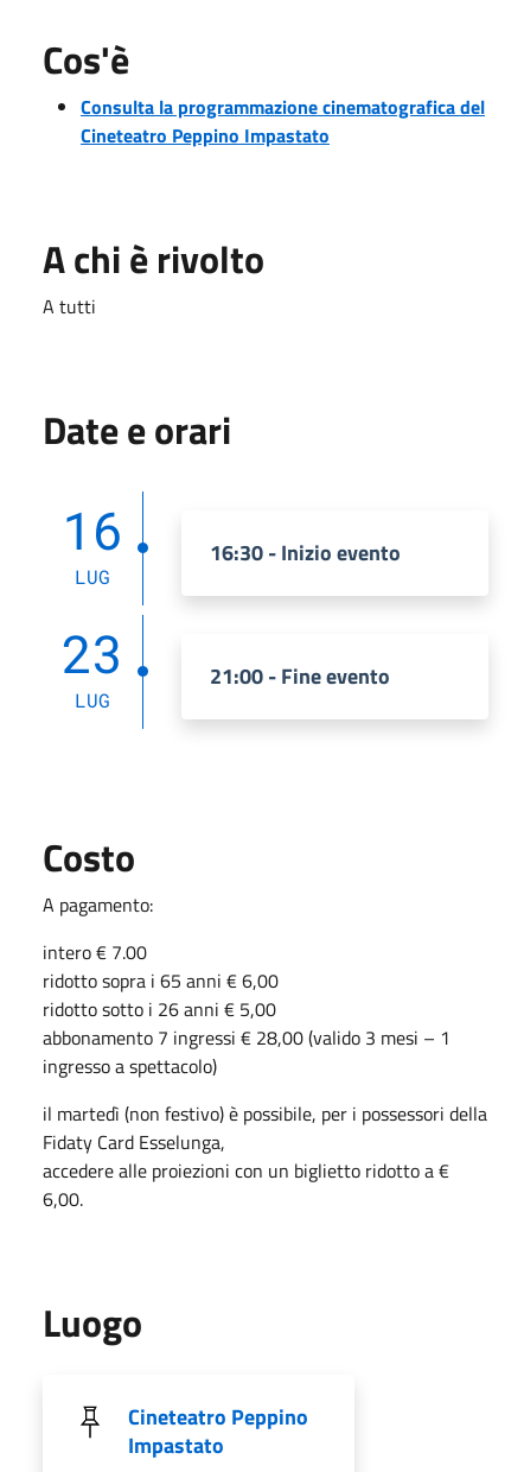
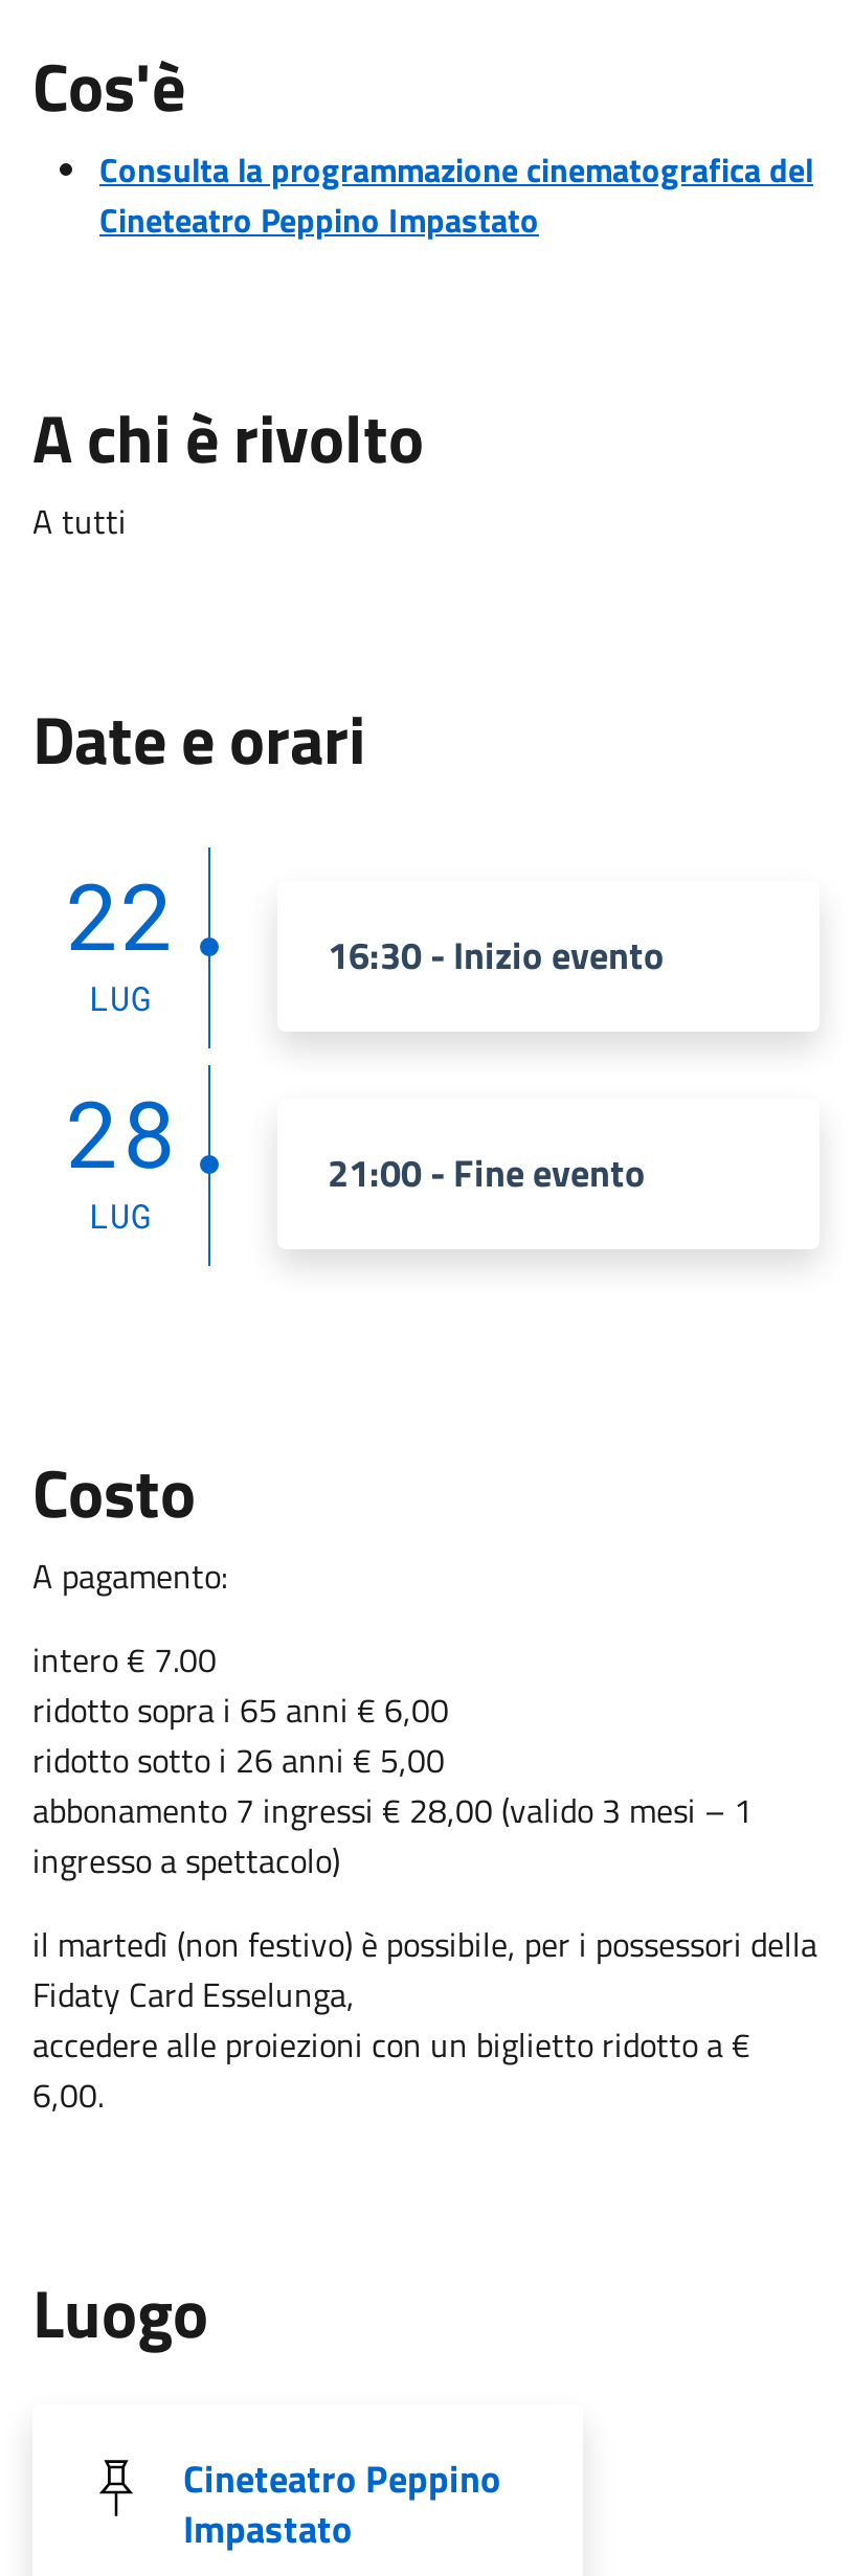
[62,495,123,564] 16 -> [66,853,175,975] 22
[62,618,123,687] 23 -> [66,1071,175,1192] 28

